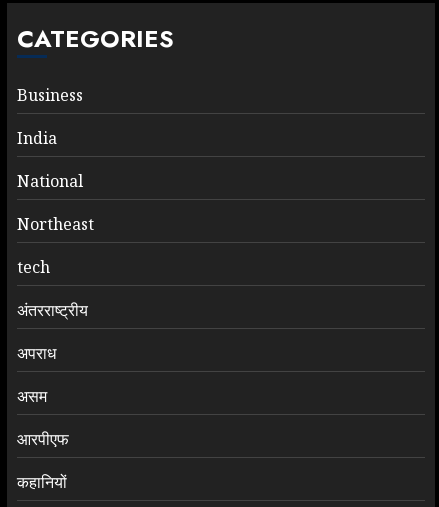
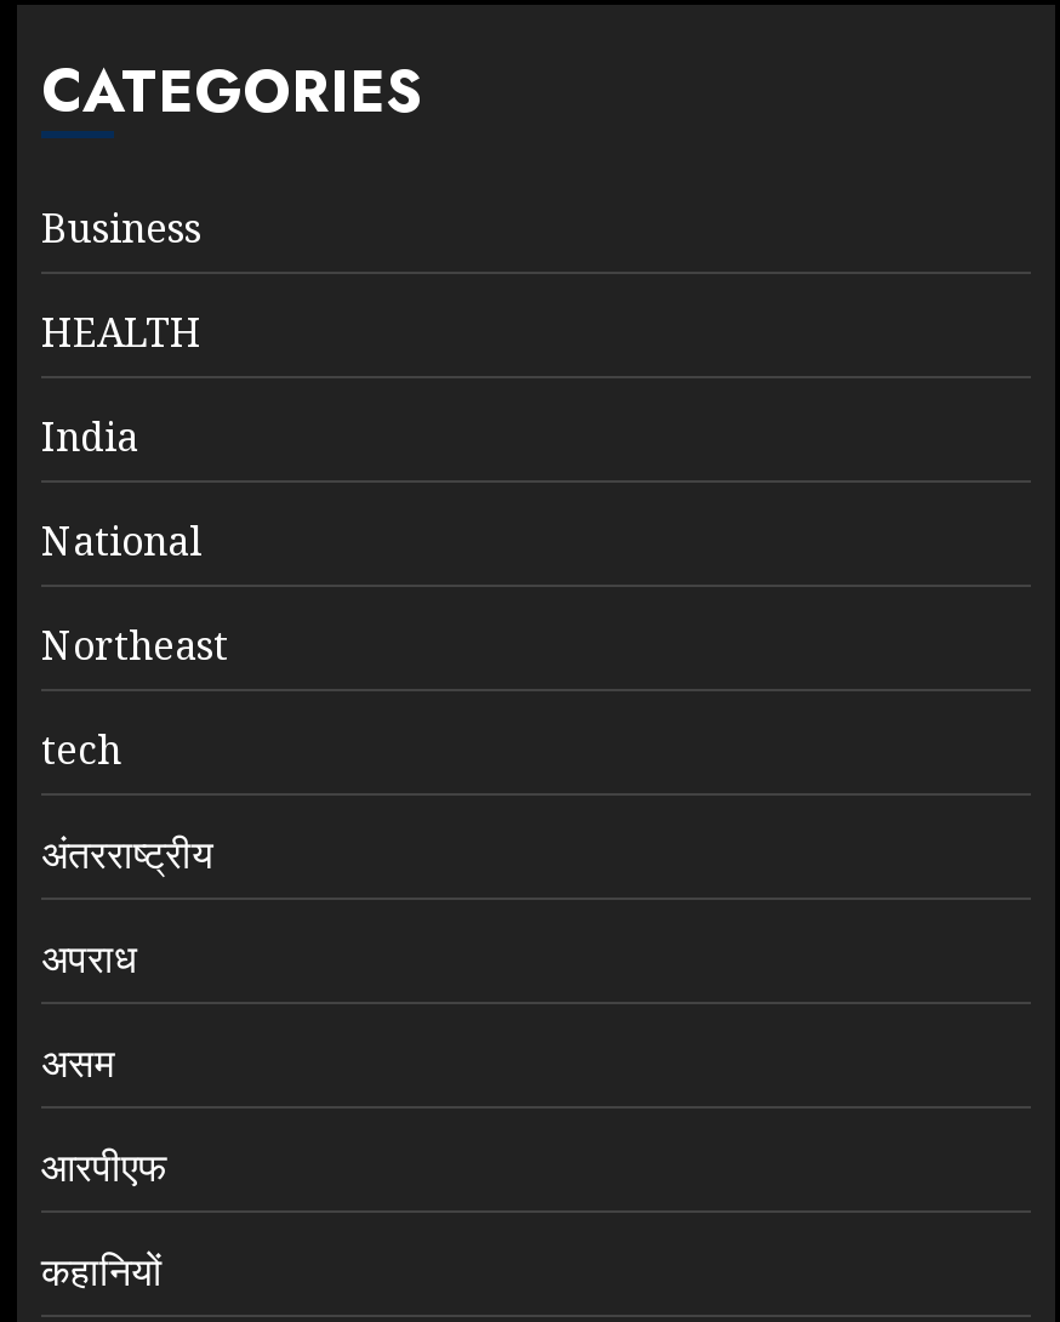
none -> [41,306,201,359] HEALTH

